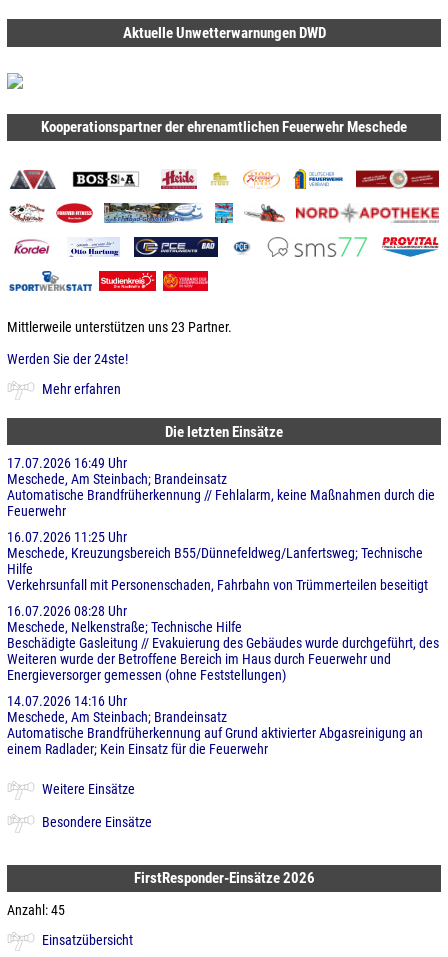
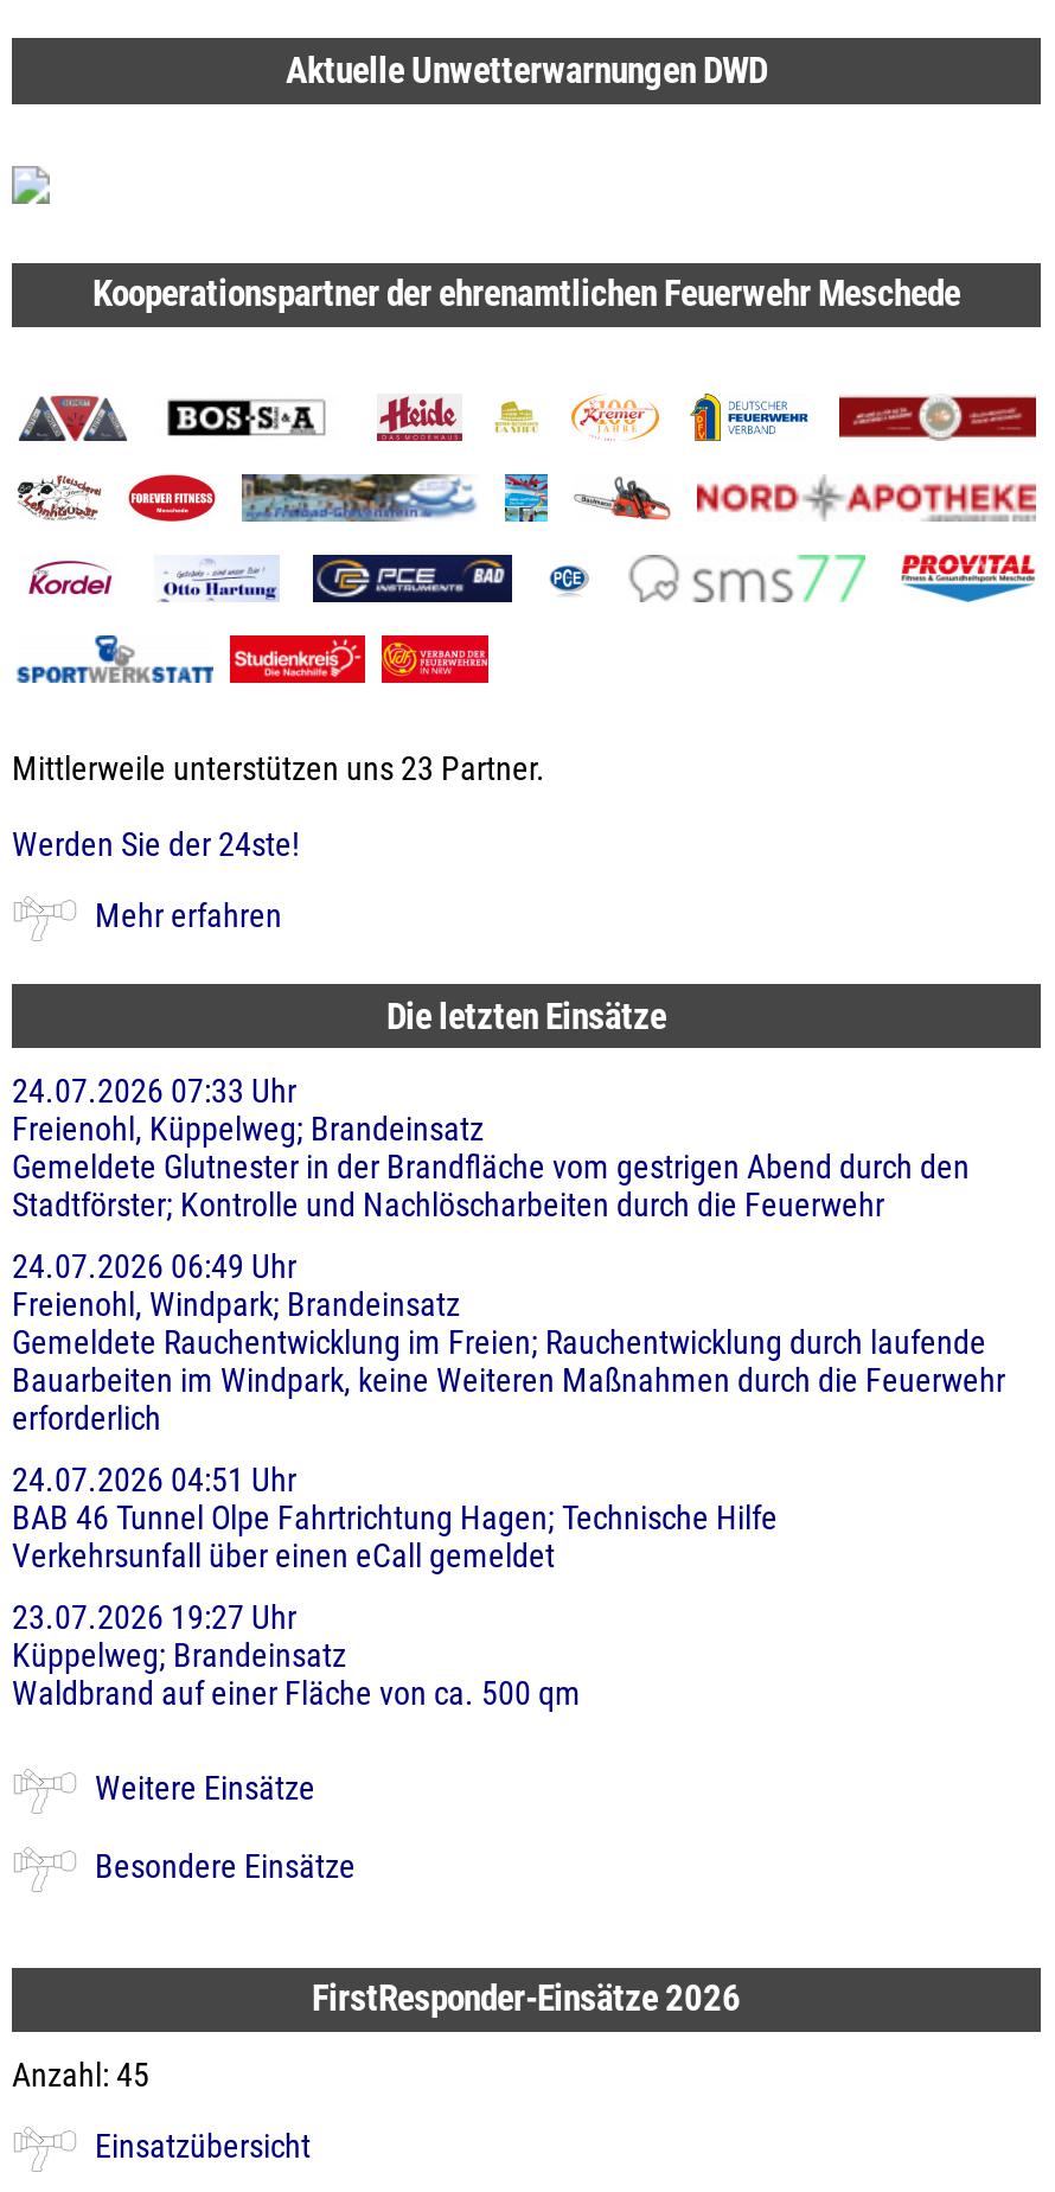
[7,455,435,519] 17.07.2026 16:49 Uhr | Meschede, Am Steinbach; Brandeinsatz | Automatische Brandfrüherkennung // Fehlalarm, keine Maßnahmen durch die | Feuerwehr -> [12,1072,970,1224] 24.07.2026 07:33 Uhr | Freienohl, Küppelweg; Brandeinsatz | Gemeldete Glutnester in der Brandfläche vom gestrigen Abend durch den | Stadtförster; Kontrolle und Nachlöscharbeiten durch die Feuerwehr
[7,529,428,593] 16.07.2026 11:25 Uhr | Meschede, Kreuzungsbereich B55/Dünnefeldweg/Lanfertsweg; Technische | Hilfe | Verkehrsunfall mit Personenschaden, Fahrbahn von Trümmerteilen beseitigt -> [12,1248,1005,1437] 24.07.2026 06:49 Uhr | Freienohl, Windpark; Brandeinsatz | Gemeldete Rauchentwicklung im Freien; Rauchentwicklung durch laufende | Bauarbeiten im Windpark, keine Weiteren Maßnahmen durch die Feuerwehr | erforderlich
[7,603,439,683] 16.07.2026 08:28 Uhr | Meschede, Nelkenstraße; Technische Hilfe | Beschädigte Gasleitung // Evakuierung des Gebäudes wurde durchgeführt, des | Weiteren wurde der Betroffene Bereich im Haus durch Feuerwehr und | Energieversorger gemessen (ohne Feststellungen) -> [12,1461,778,1575] 24.07.2026 04:51 Uhr | BAB 46 Tunnel Olpe Fahrtrichtung Hagen; Technische Hilfe | Verkehrsunfall über einen eCall gemeldet
[7,693,423,757] 14.07.2026 14:16 Uhr | Meschede, Am Steinbach; Brandeinsatz | Automatische Brandfrüherkennung auf Grund aktivierter Abgasreinigung an | einem Radlader; Kein Einsatz für die Feuerwehr -> [12,1599,581,1712] 23.07.2026 19:27 Uhr | Küppelweg; Brandeinsatz | Waldbrand auf einer Fläche von ca. 500 qm

